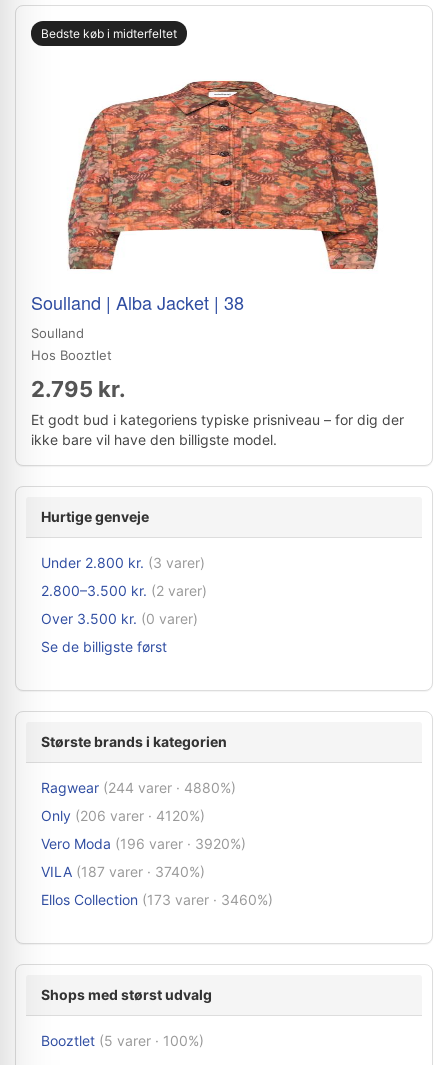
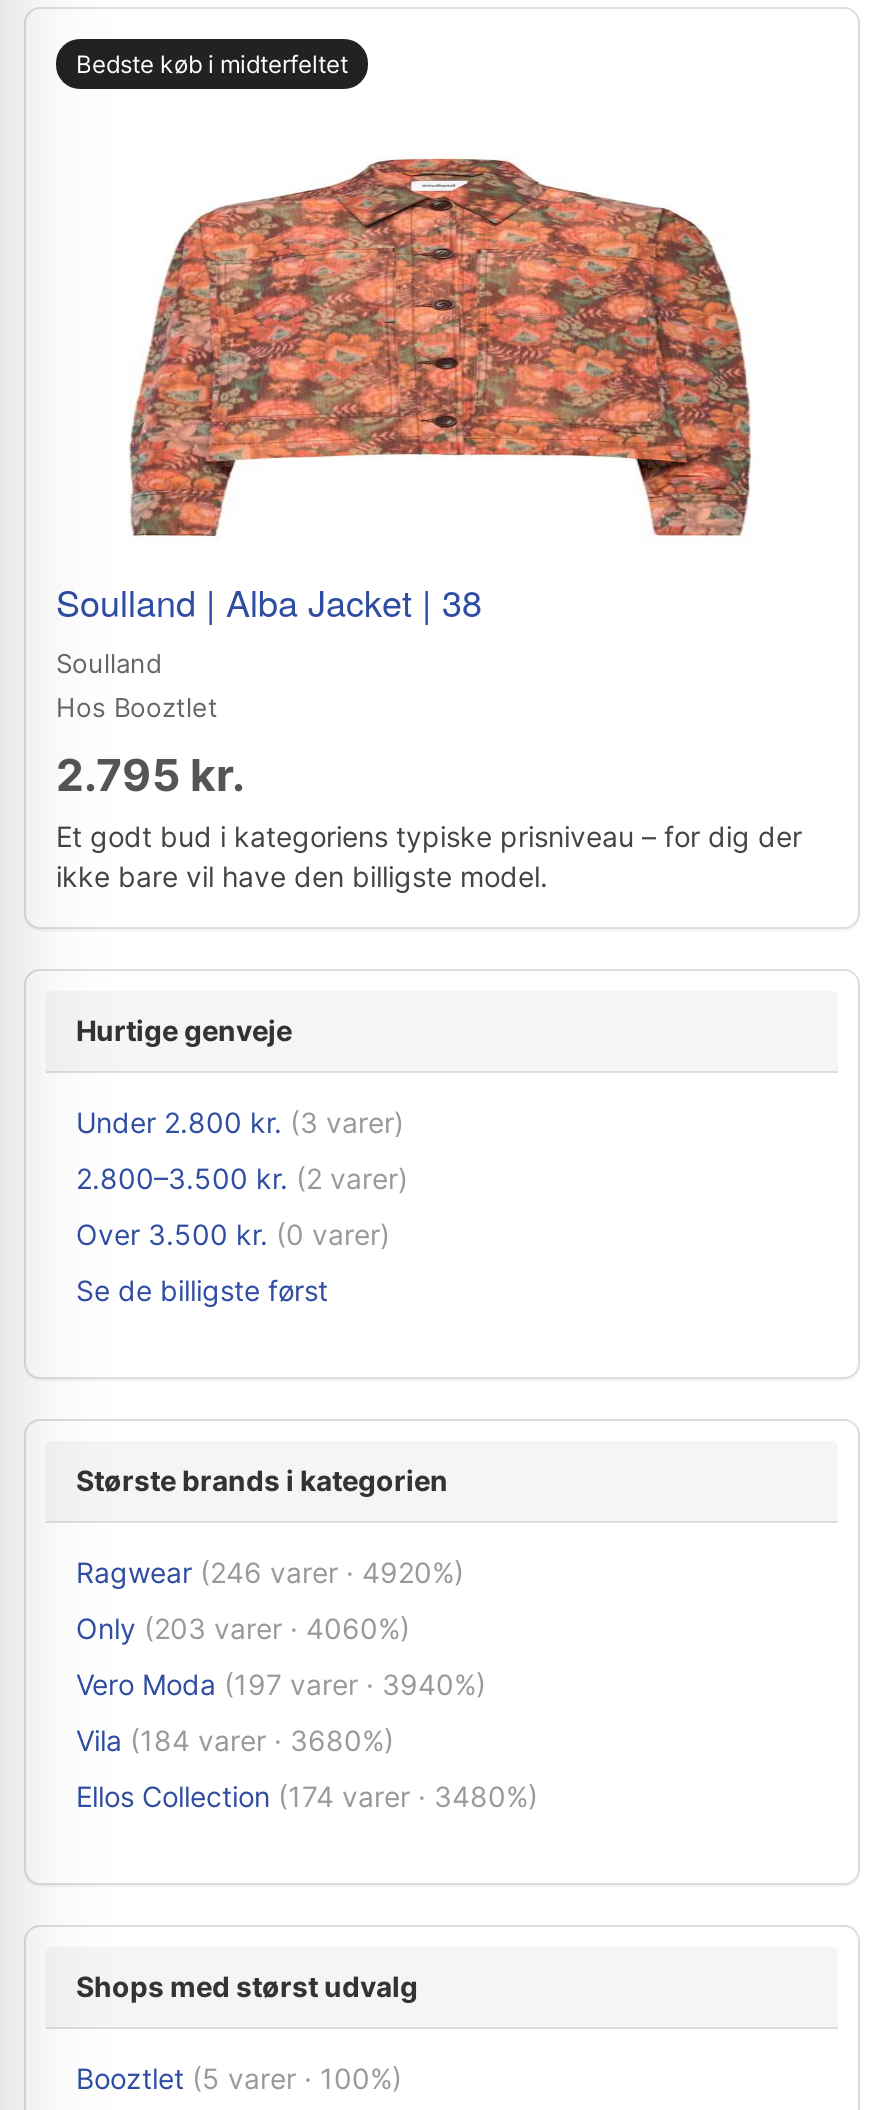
[41,779,236,796] Ragwear (244 varer · 4880%) -> [76,1555,464,1589] Ragwear (246 varer · 4920%)
[41,807,205,824] Only (206 varer · 4120%) -> [76,1611,410,1645] Only (203 varer · 4060%)
[41,835,246,852] Vero Moda (196 varer · 3920%) -> [76,1667,486,1701] Vero Moda (197 varer · 3940%)
[41,863,205,880] VILA (187 varer · 3740%) -> [76,1723,394,1757] Vila (184 varer · 3680%)
[41,891,273,908] Ellos Collection (173 varer · 3460%) -> [76,1779,538,1813] Ellos Collection (174 varer · 3480%)

